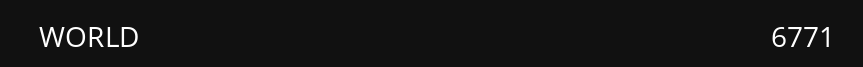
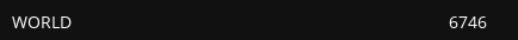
[771,18,835,56] 6771 -> [449,11,487,33] 6746

